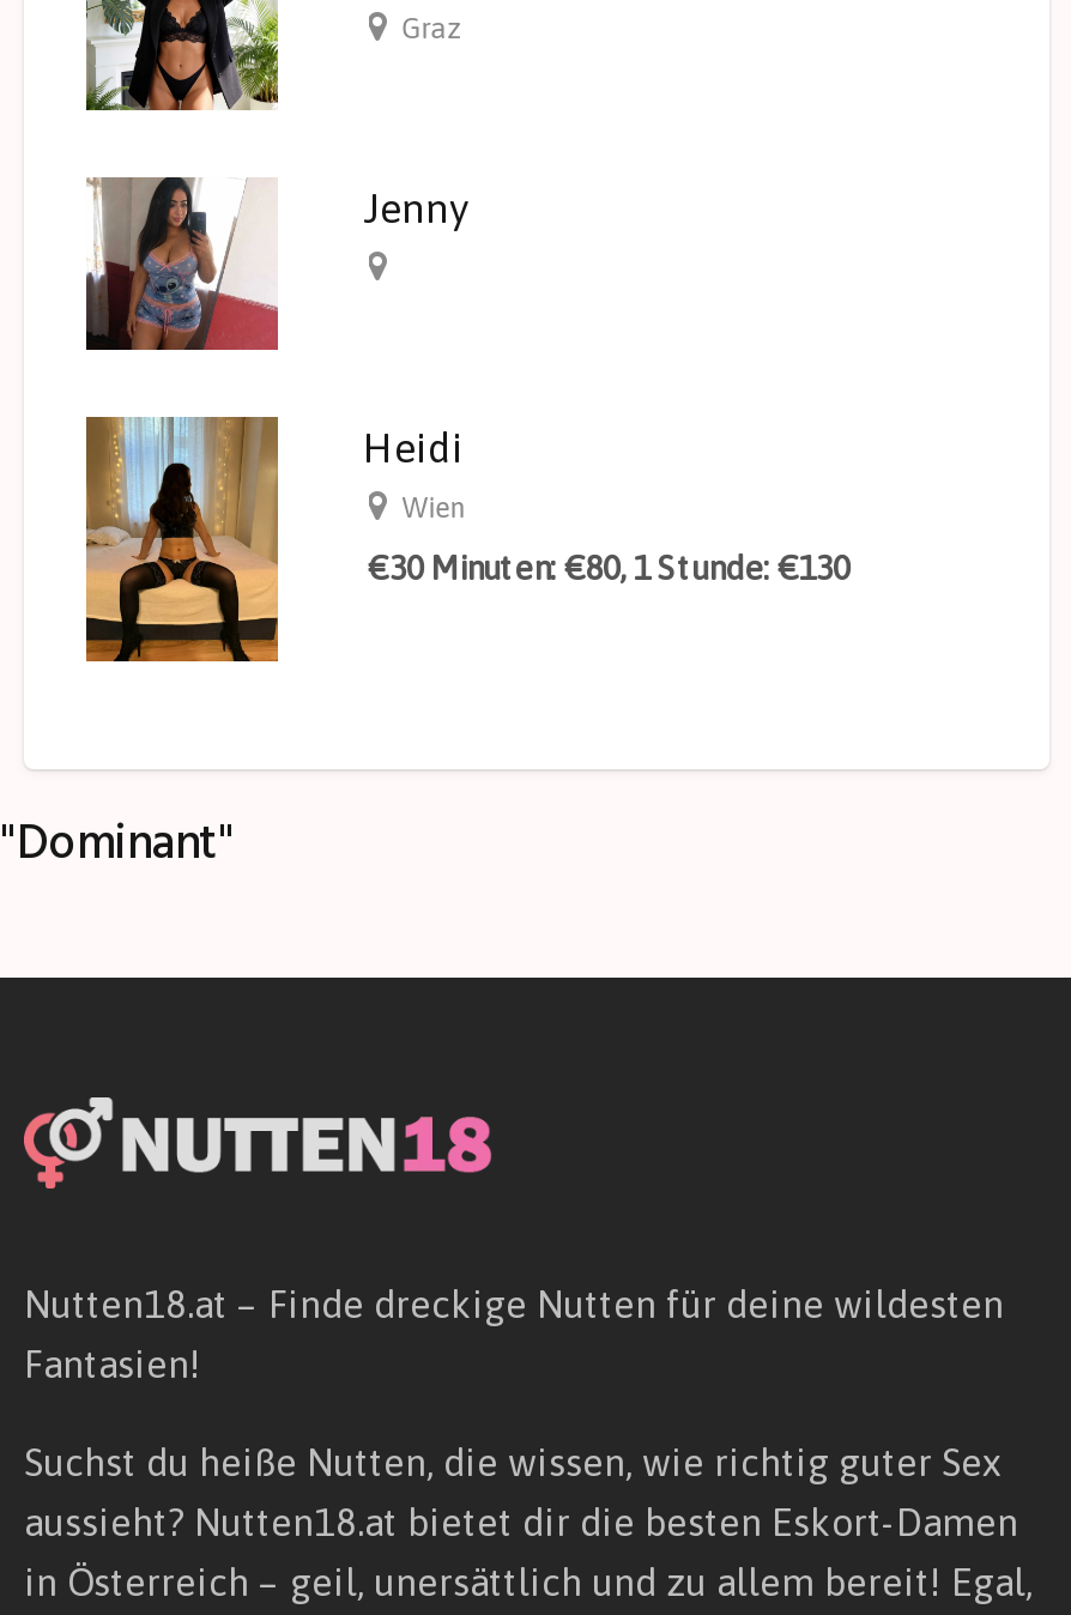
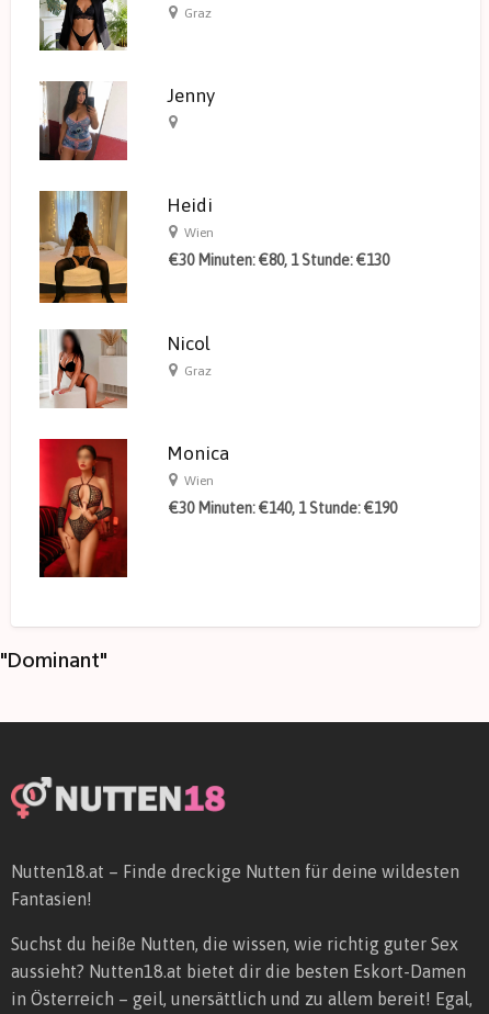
none -> [38,328,211,409] [image] | Nicol | Graz
none -> [38,438,396,578] [image] | Monica | Wien | €30 Minuten: €140, 1 Stunde: €190

